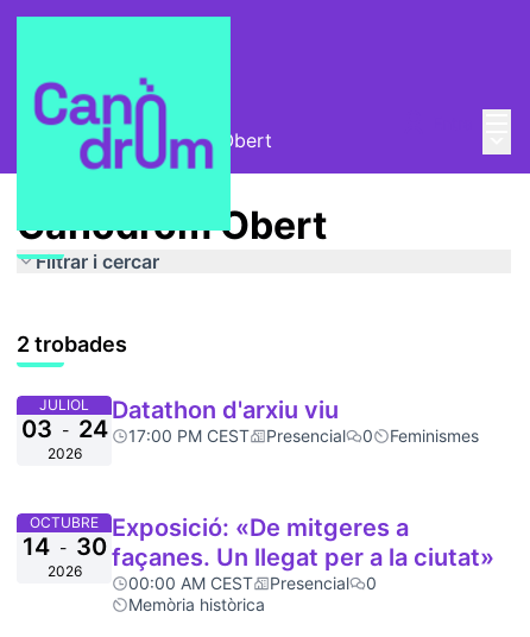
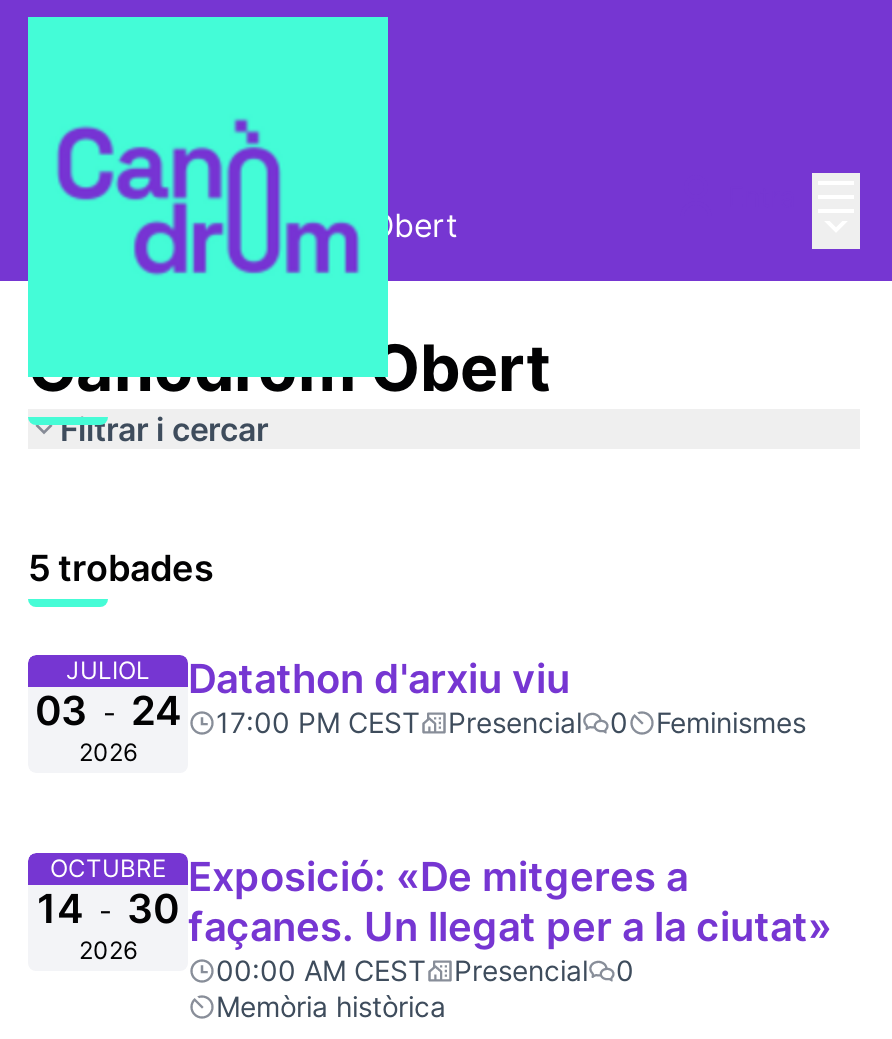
[17,332,127,357] 2 trobades -> [28,547,214,589] 5 trobades

